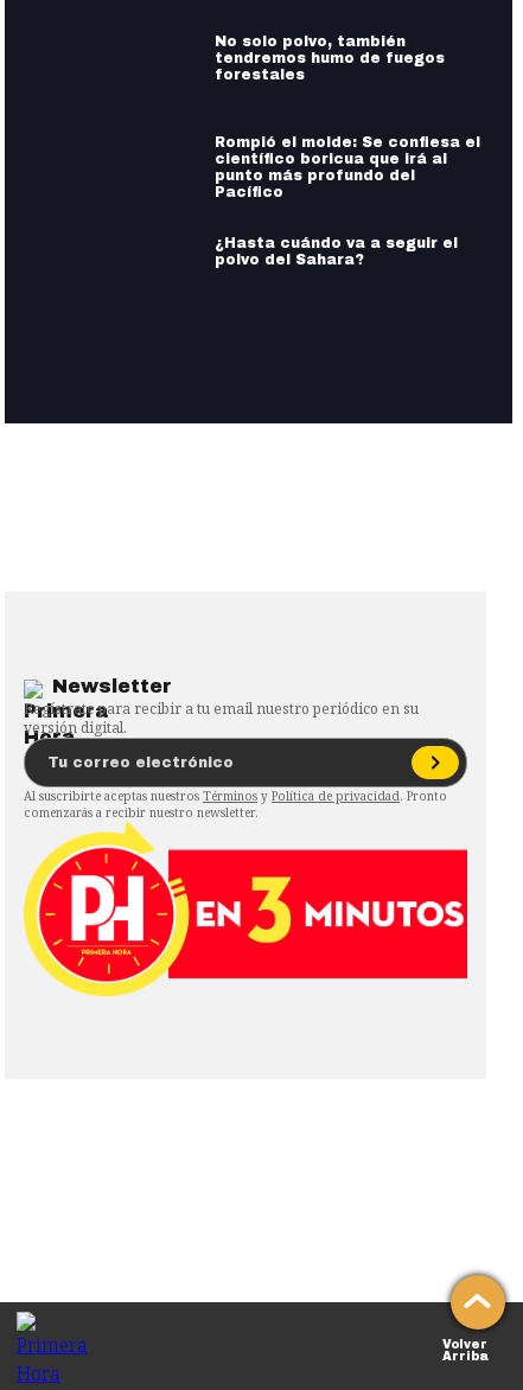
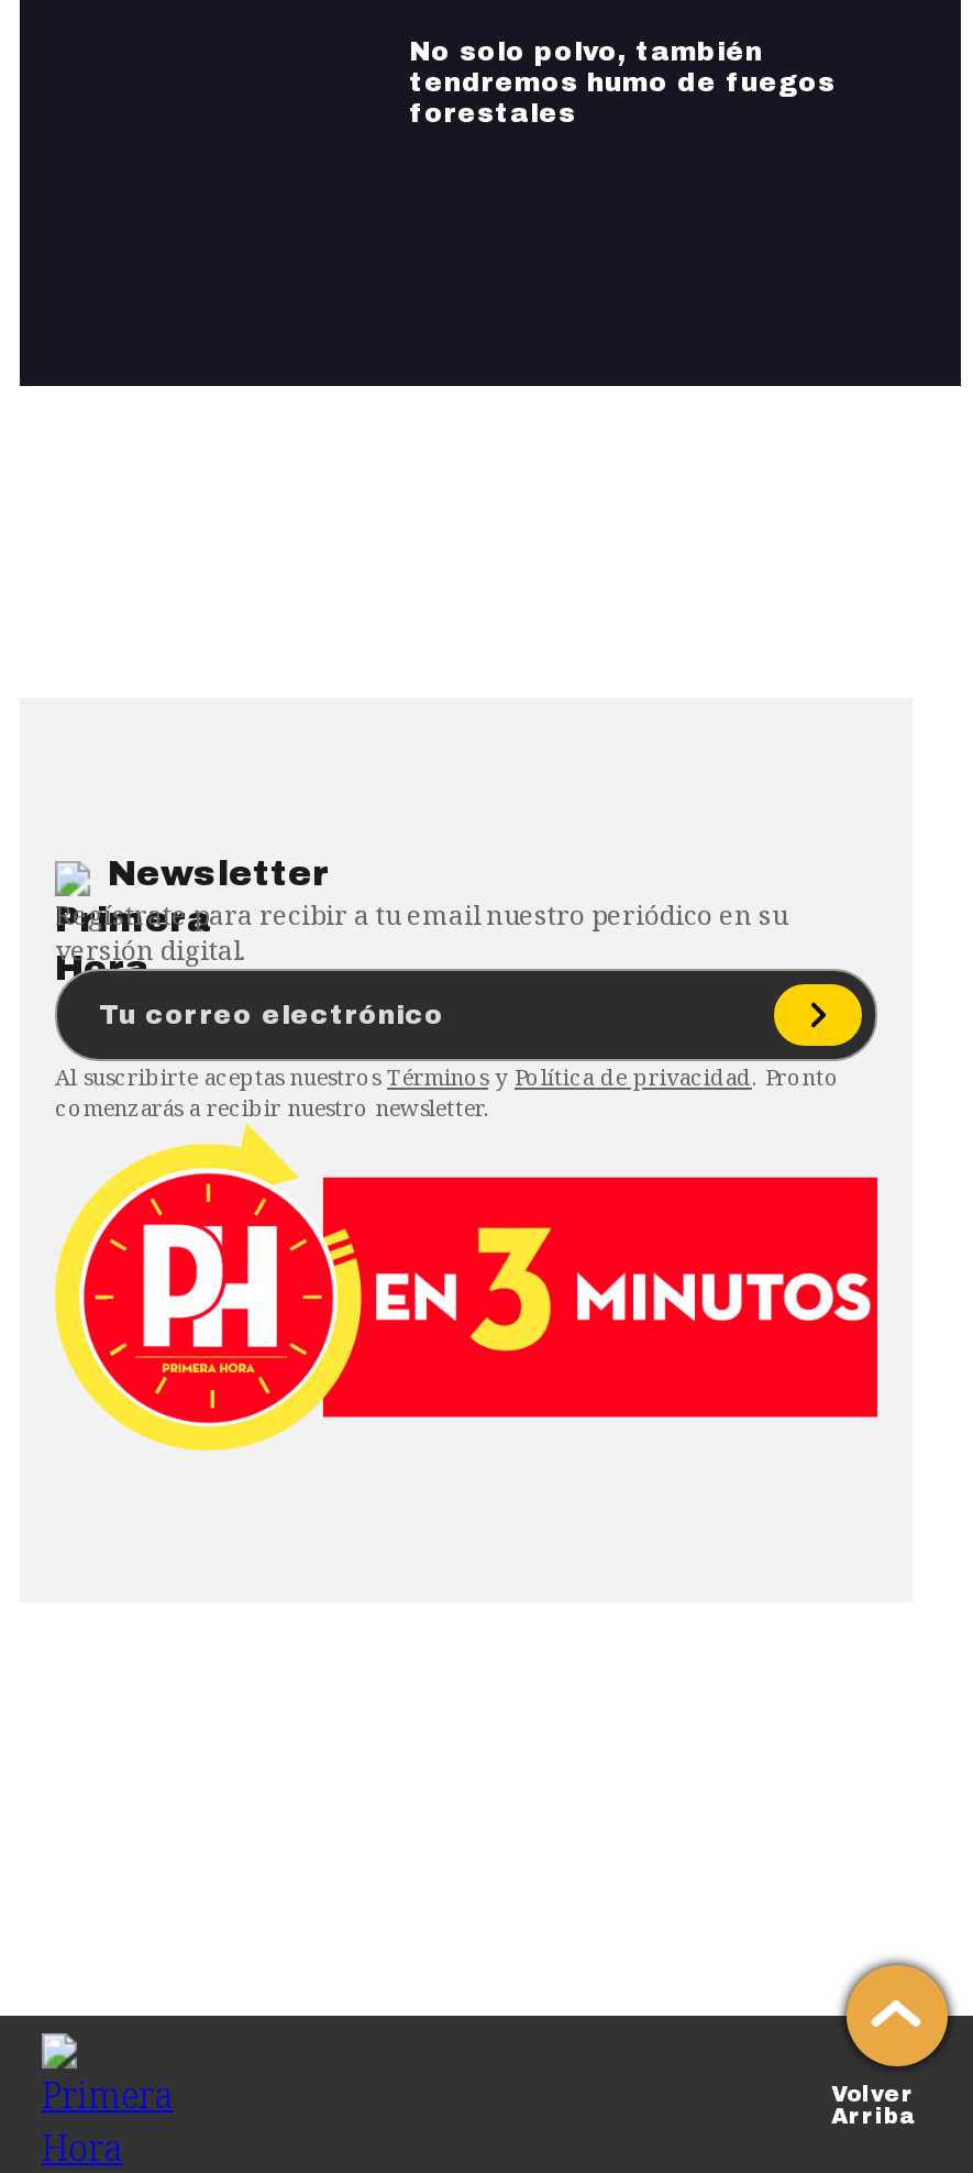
[215,133,480,267] Rompió el molde: Se confiesa el | científico boricua que irá al | punto más profundo del | Pacífico | ¿Hasta cuándo va a seguir el | polvo del Sahara? -> none

